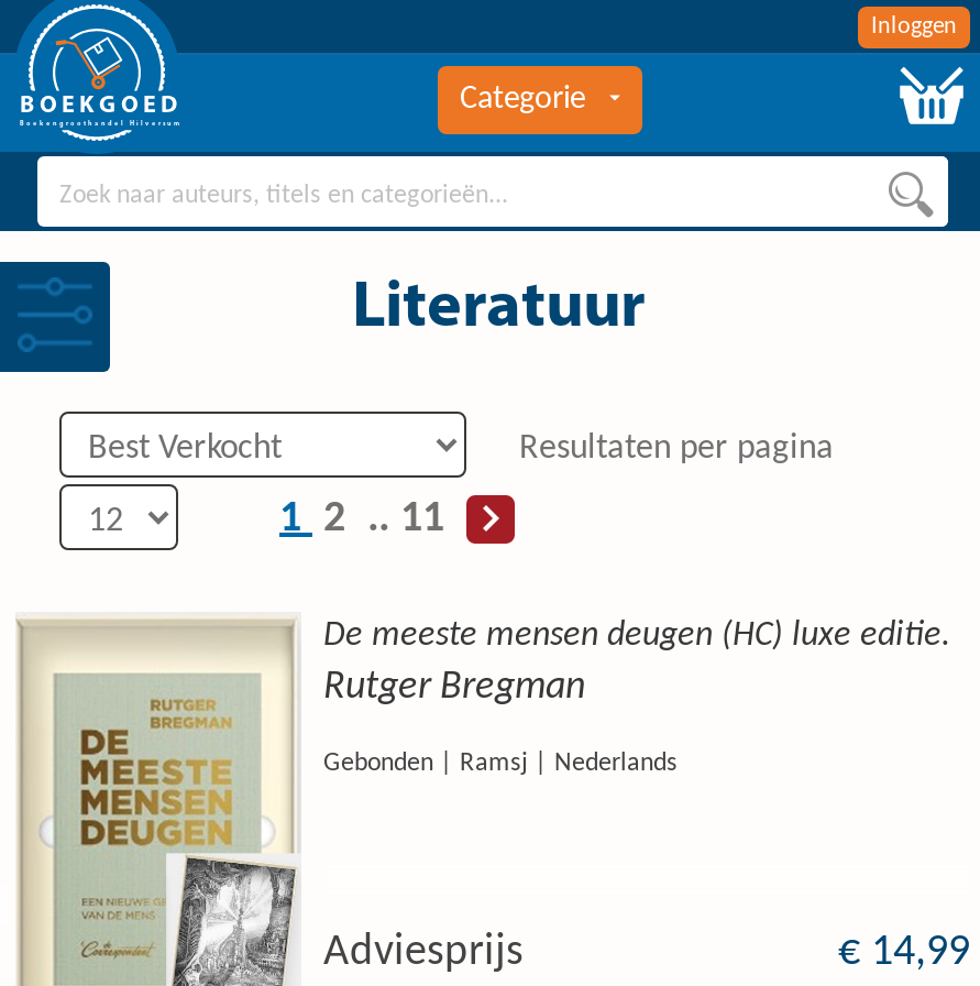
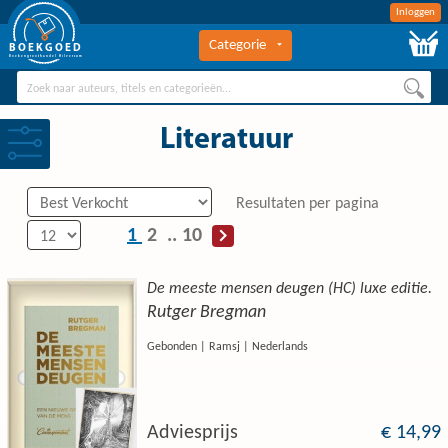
[279,497,455,541] 1 2 .. 11 -> [127,226,207,246] 1 2 .. 10

